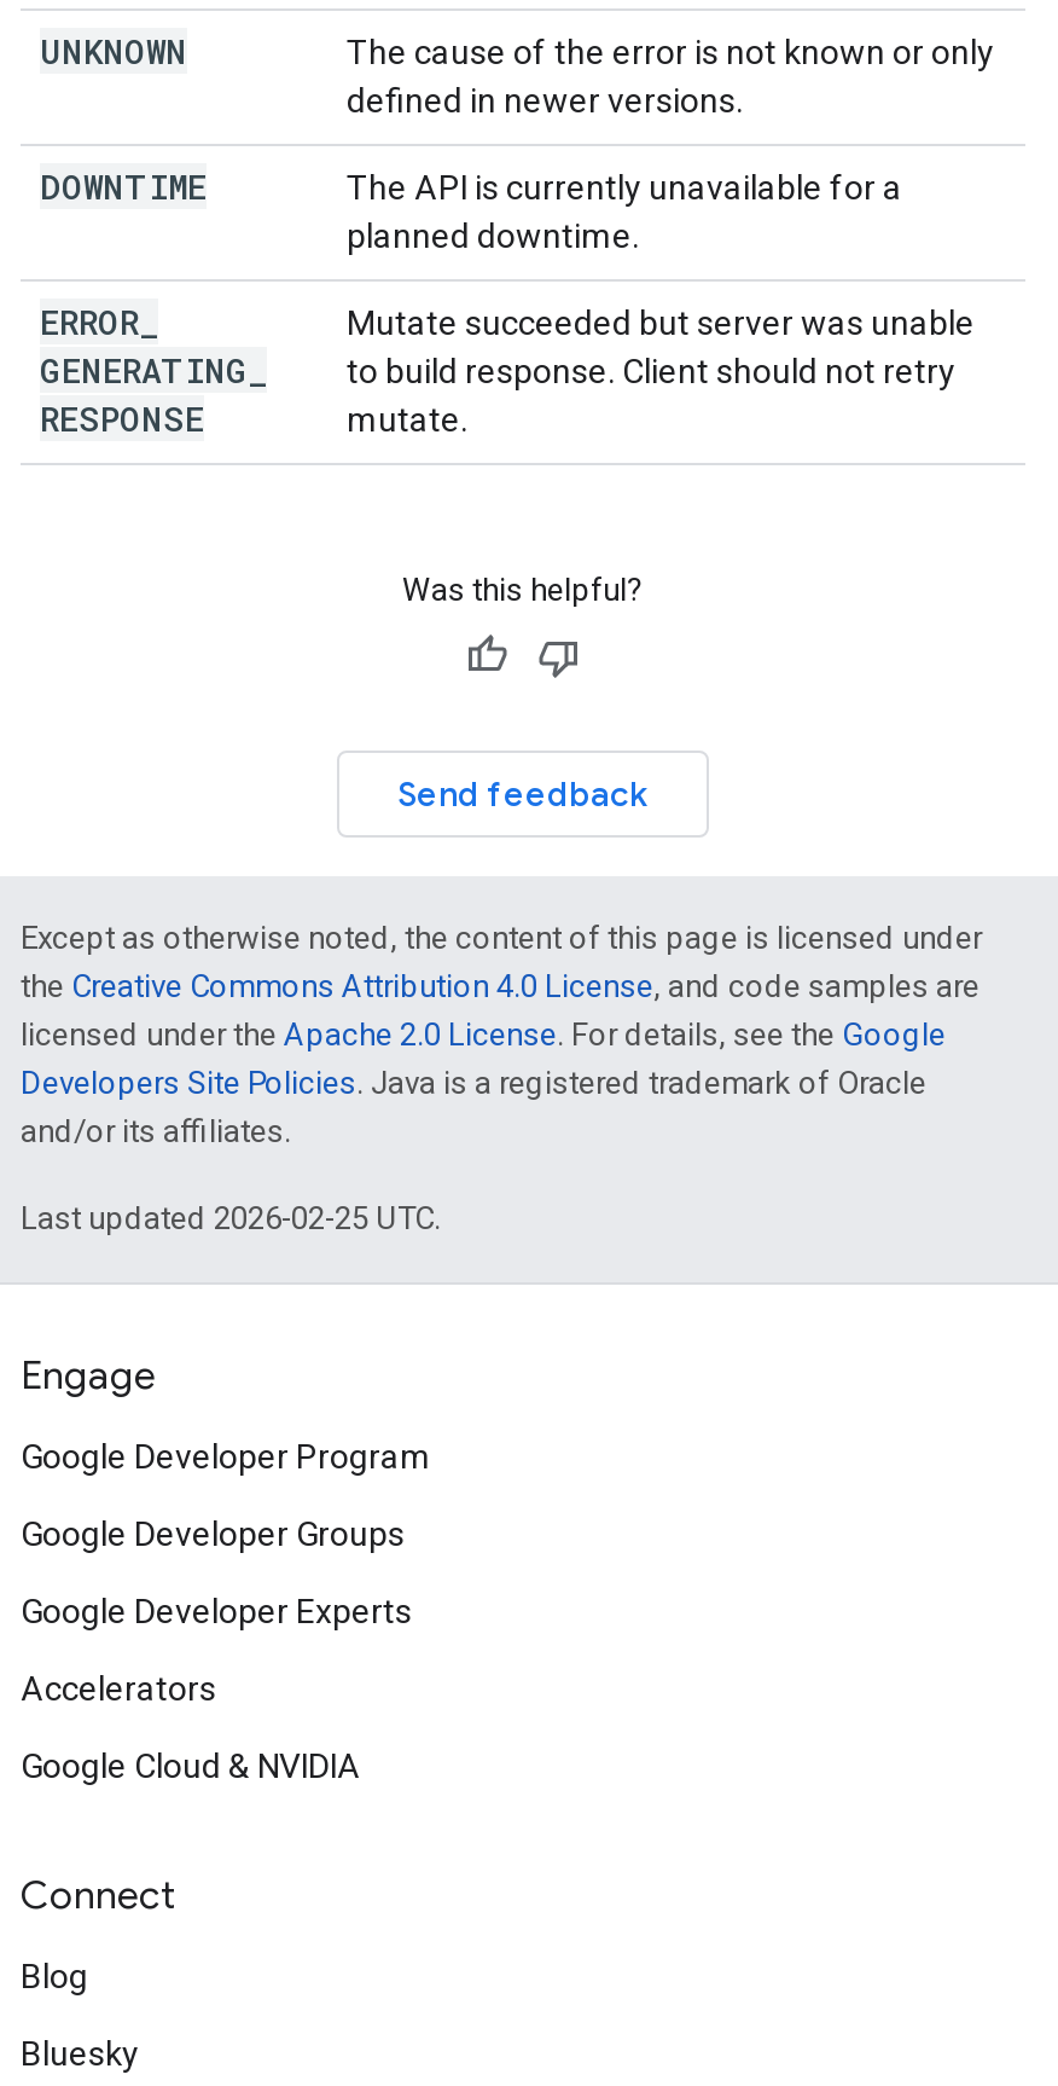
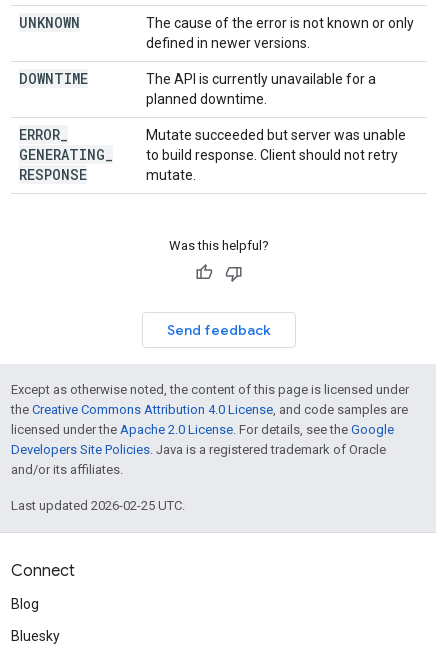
[21,1352,431,1785] Engage | Google Developer Program | Google Developer Groups | Google Developer Experts | Accelerators | Google Cloud & NVIDIA -> none

